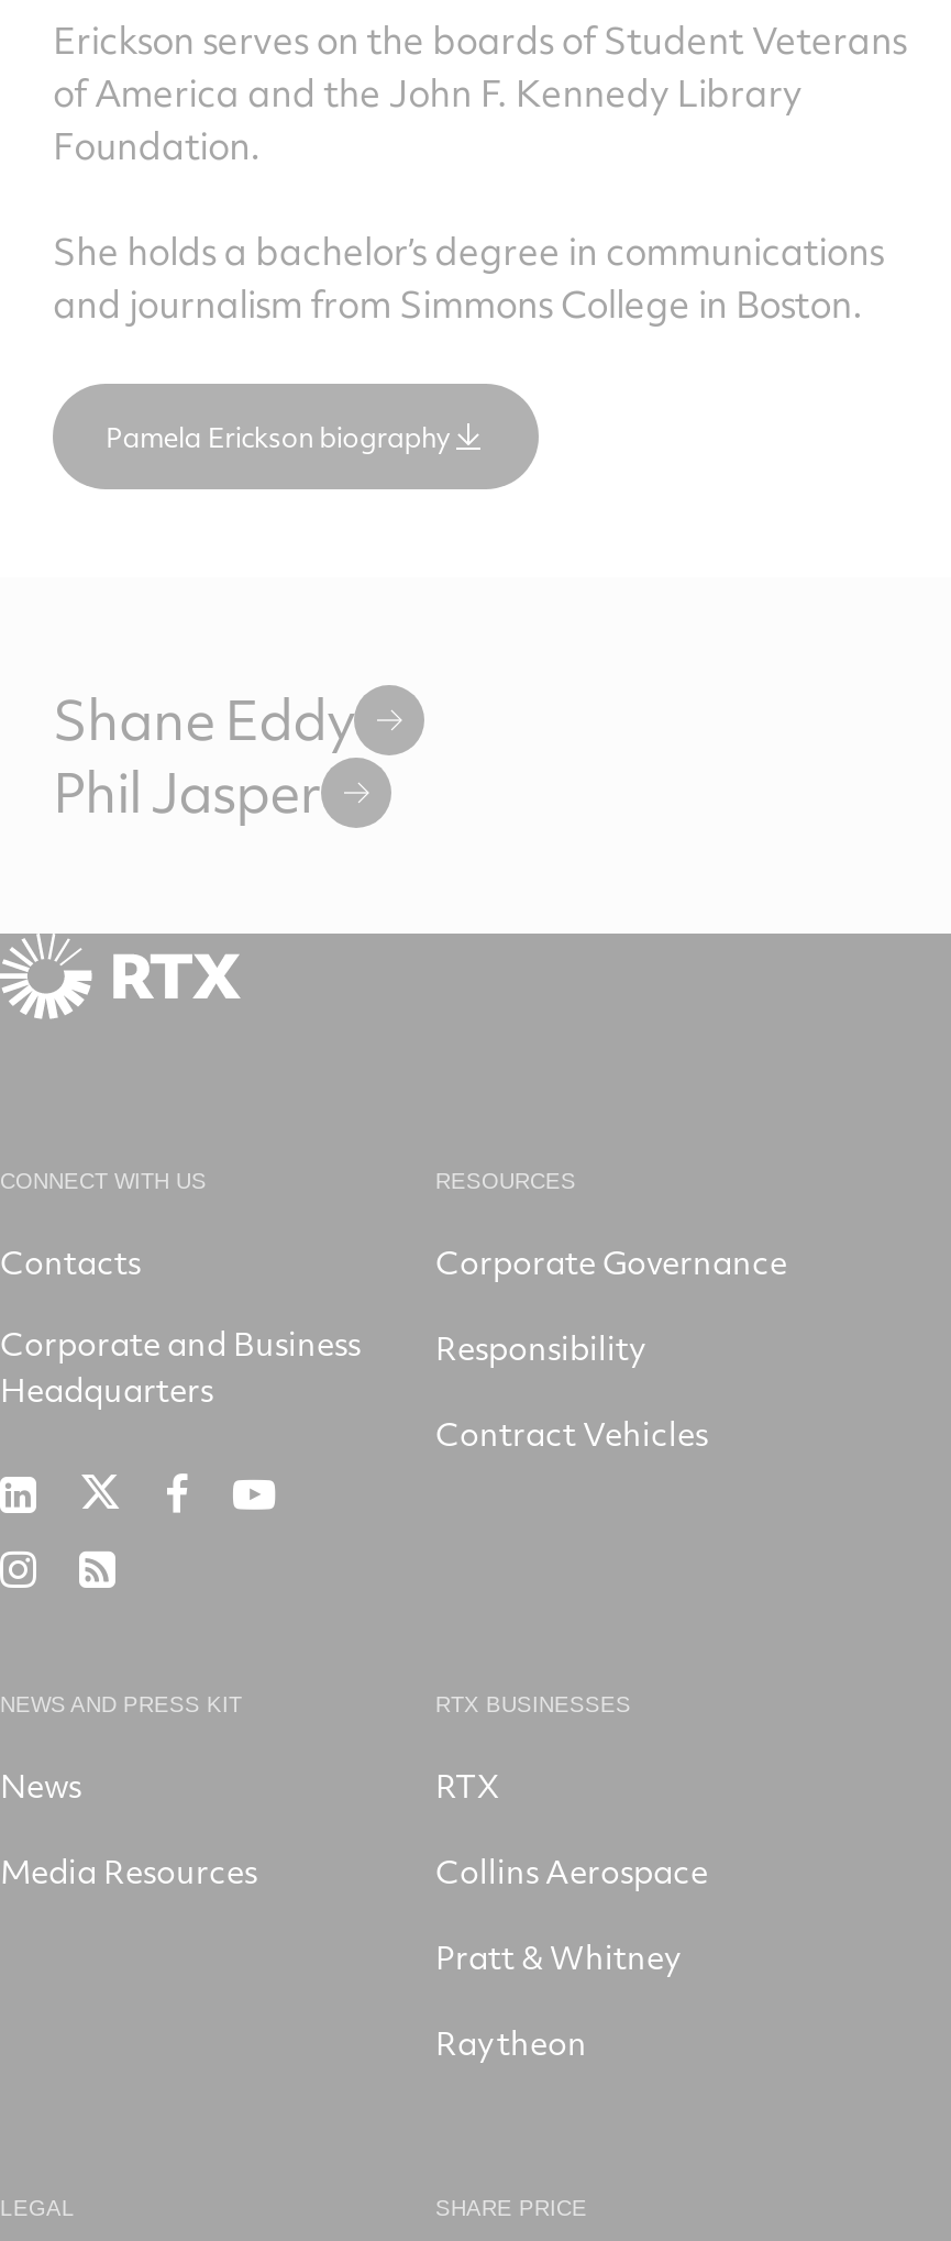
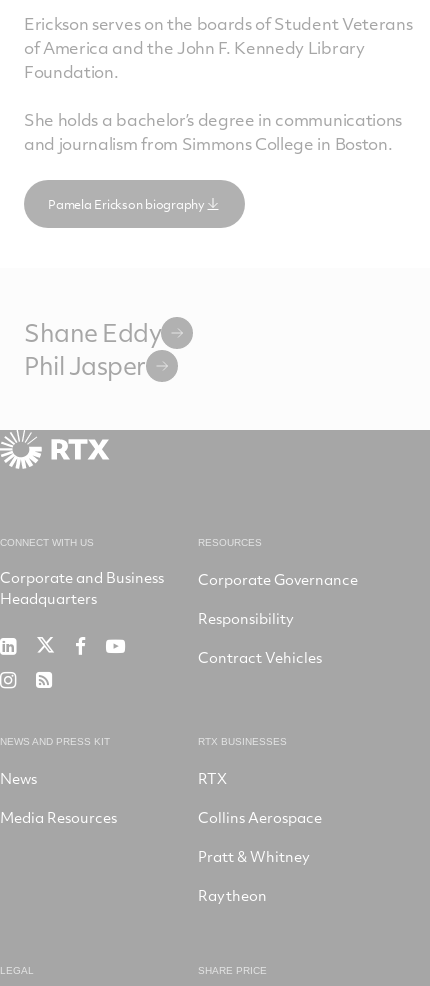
[0,1240,141,1284] Contacts -> none

